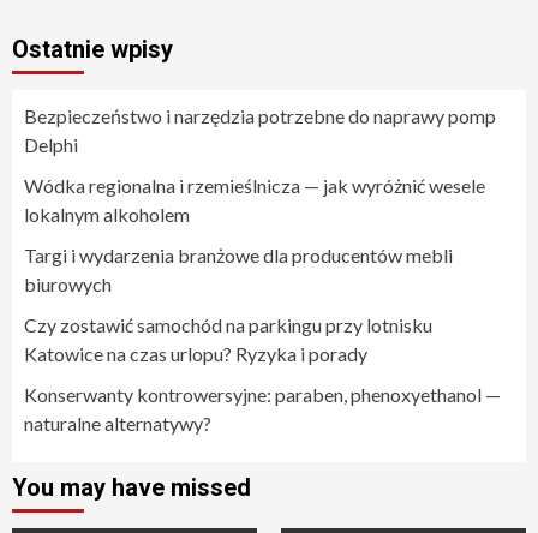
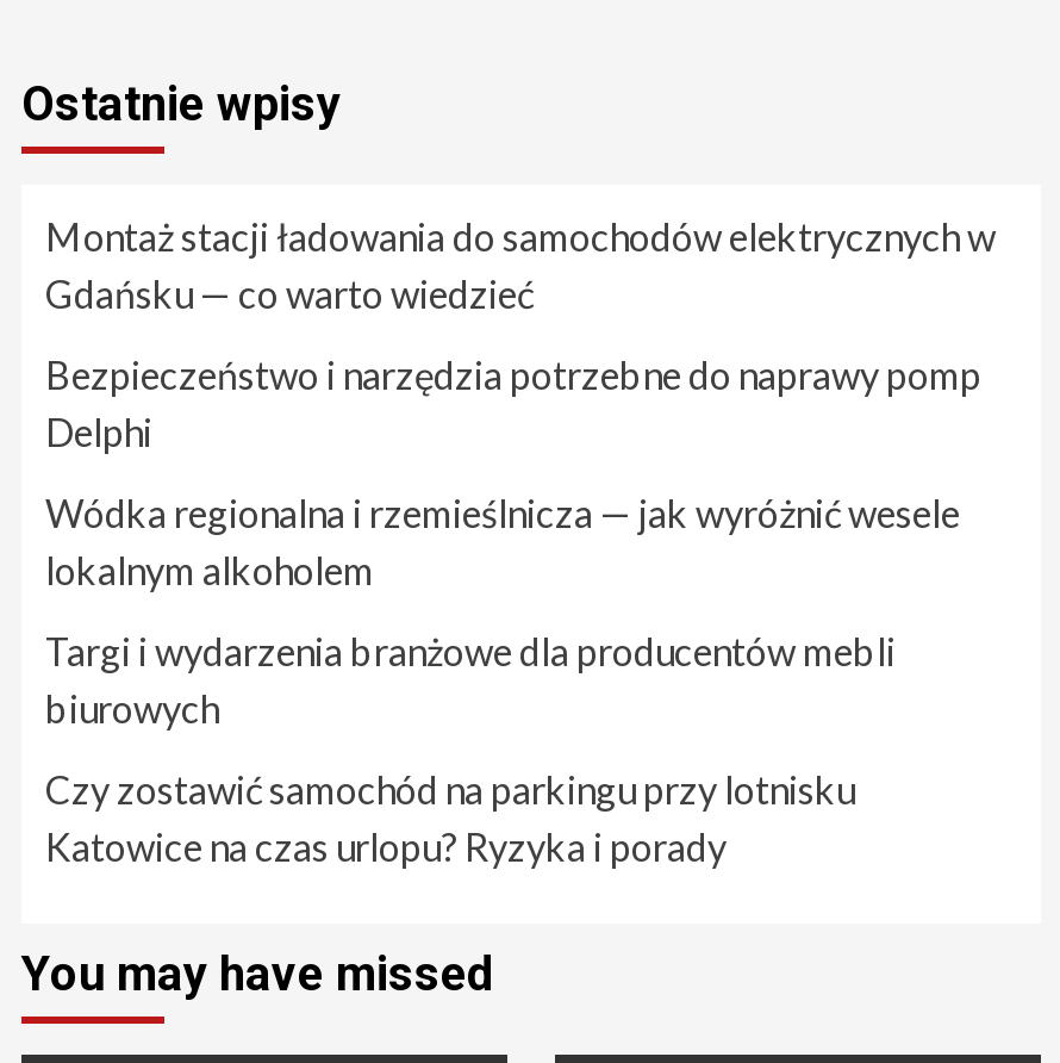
none -> [45,212,996,315] Montaż stacji ładowania do samochodów elektrycznych w | Gdańsku — co warto wiedzieć
moved [24,104,496,364] -> [45,351,981,868]: Bezpieczeństwo i narzędzia potrzebne do naprawy pomp | Delphi | Wódka regionalna i rzemieślnicza — jak wyróżnić wesele | lokalnym alkoholem | Targi i wydarzenia branżowe dla producentów mebli | biurowych | Czy zostawić samochód na parkingu przy lotnisku | Katowice na czas urlopu? Ryzyka i porady
[24,382,501,434] Konserwanty kontrowersyjne: paraben, phenoxyethanol — | naturalne alternatywy? -> none

